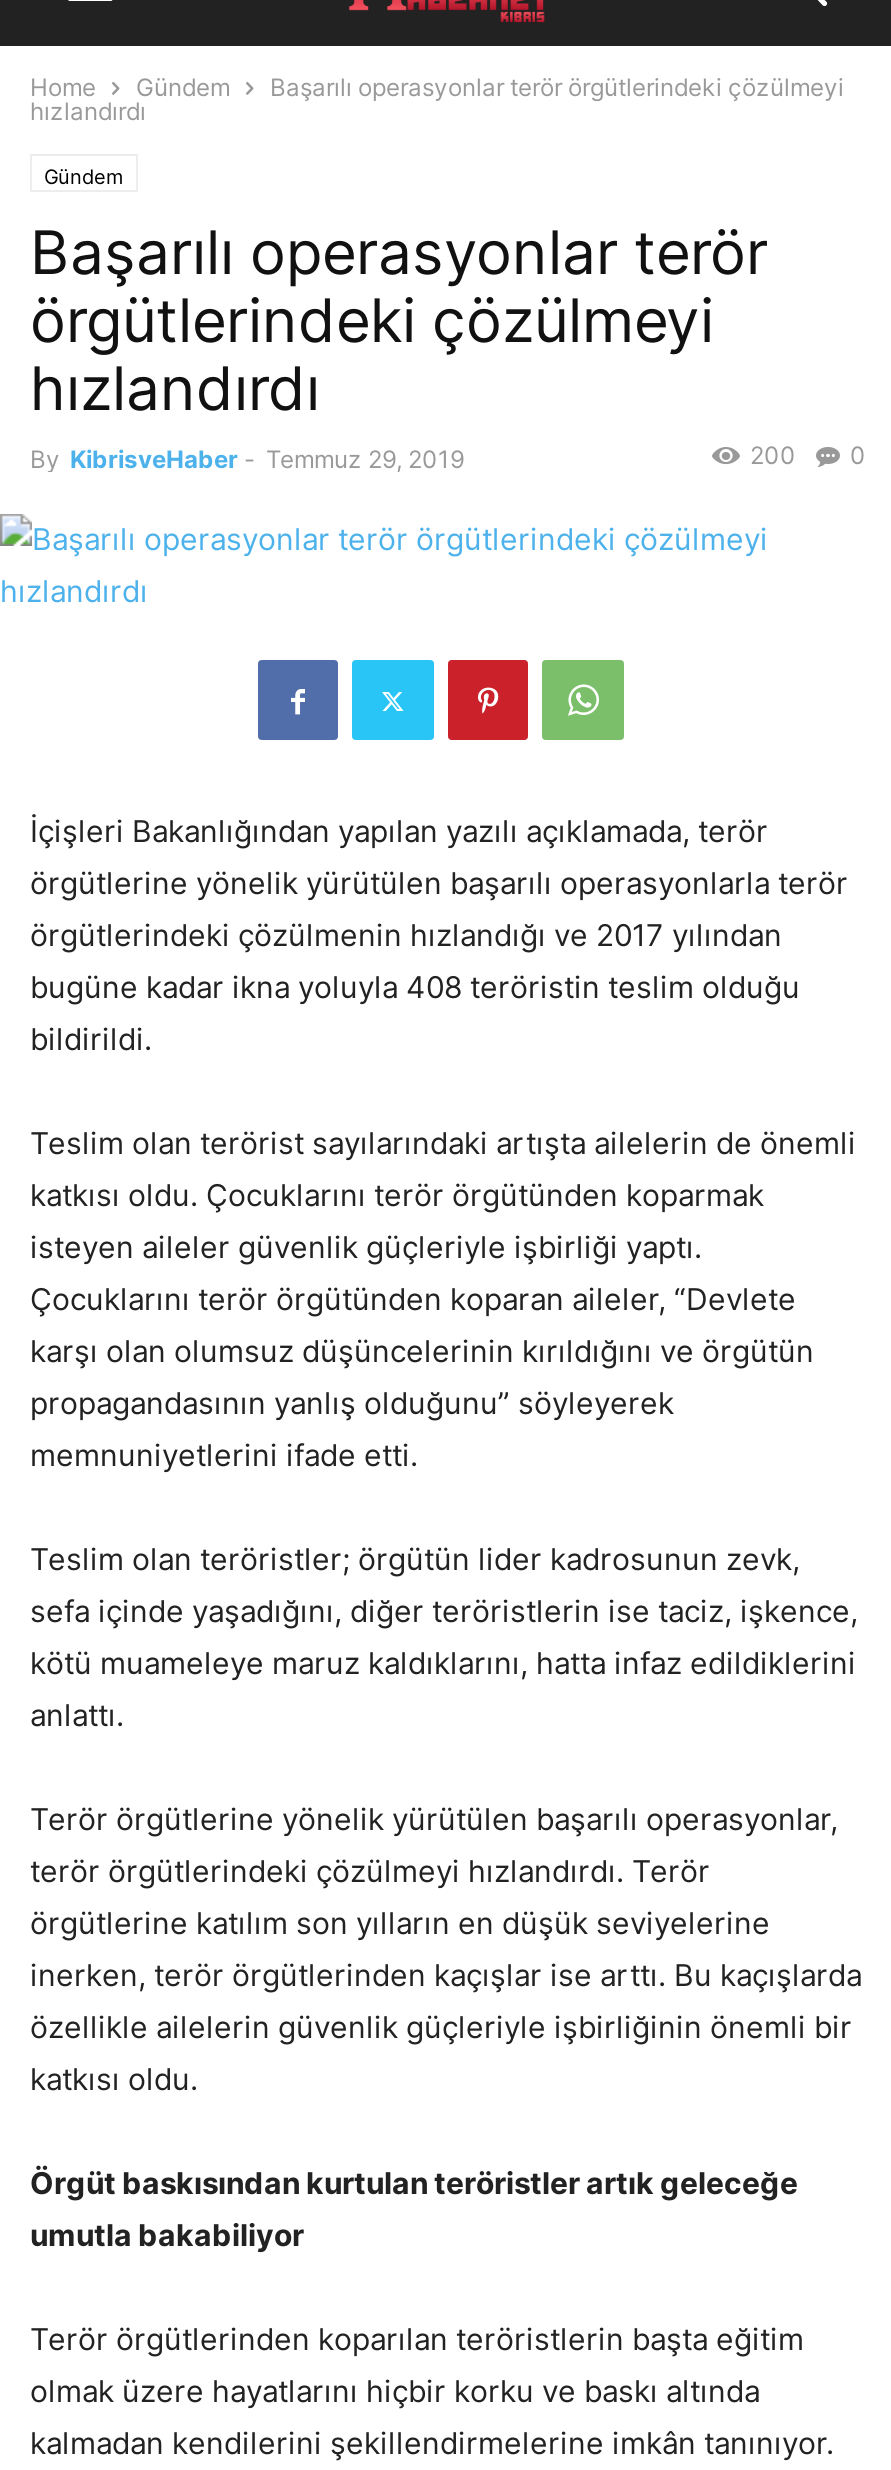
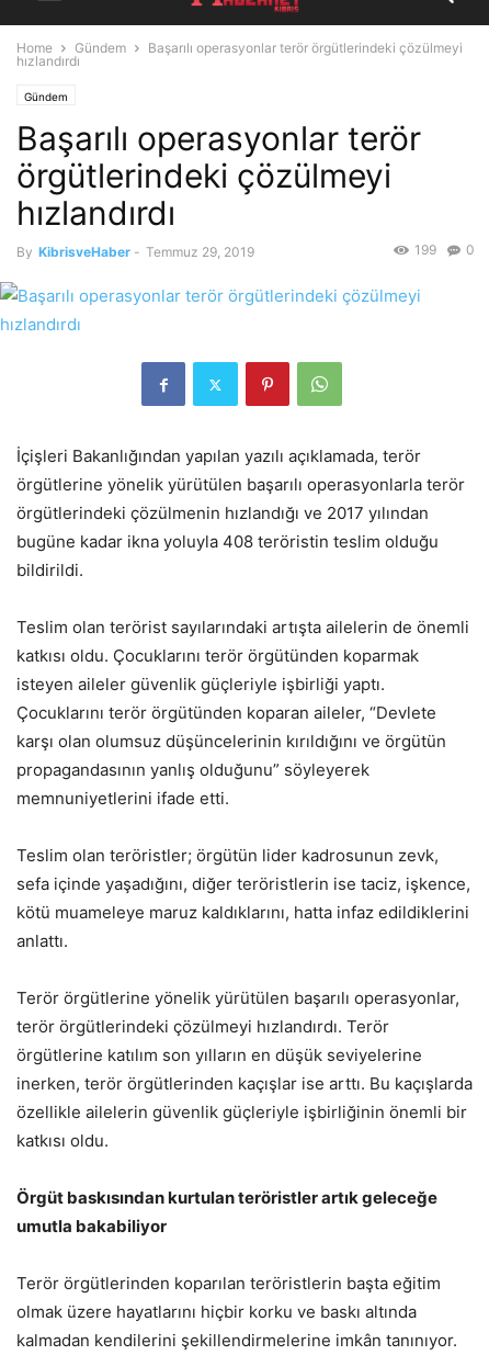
[750,440,866,470] 200 0 -> [414,241,475,258] 199 0

